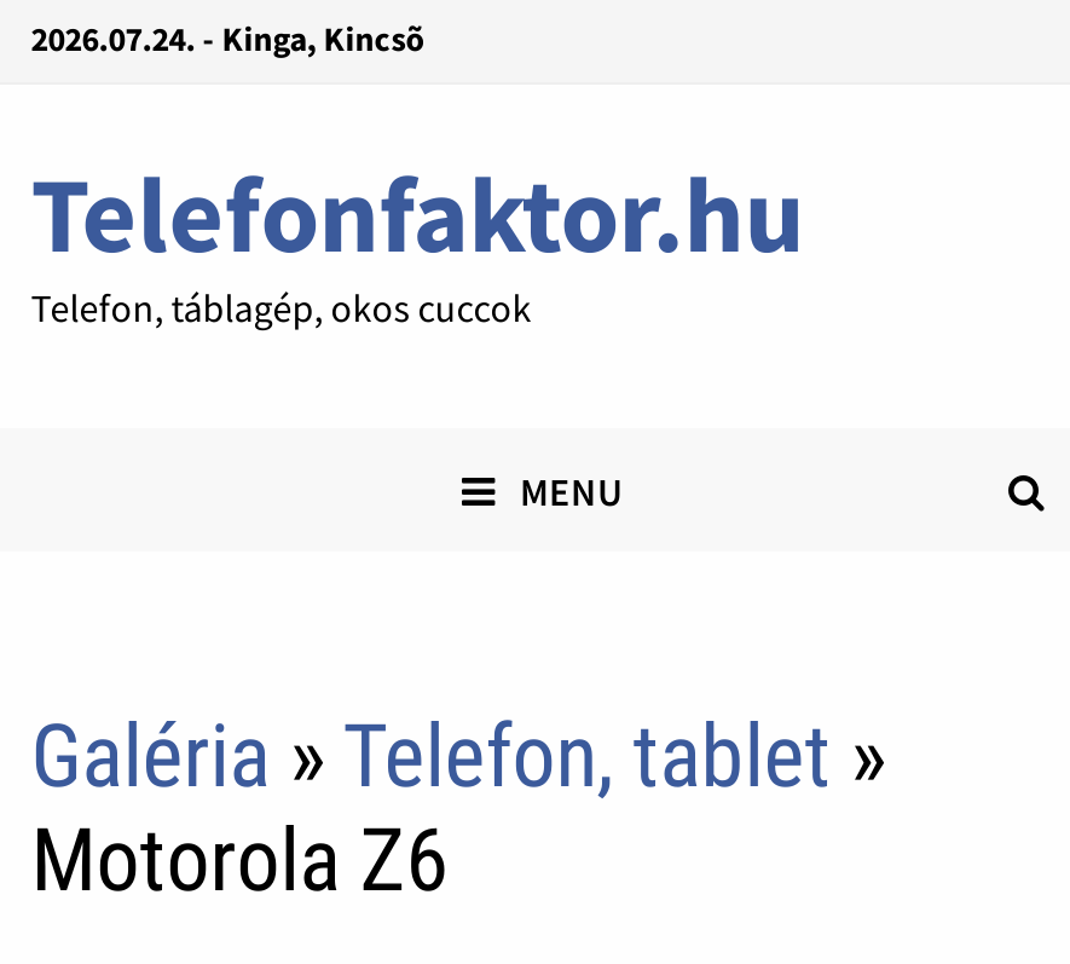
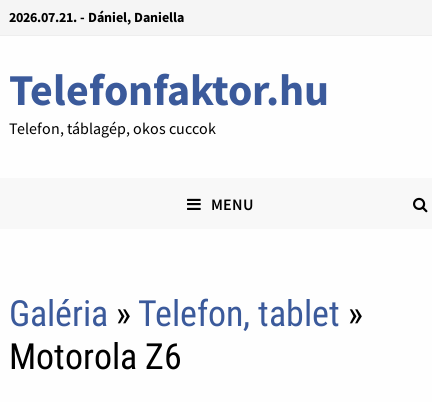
[31,17,425,60] 2026.07.24. - Kinga, Kincsõ -> [9,8,184,26] 2026.07.21. - Dániel, Daniella

